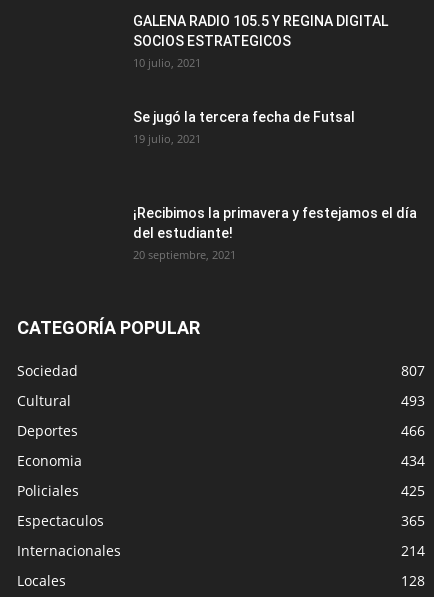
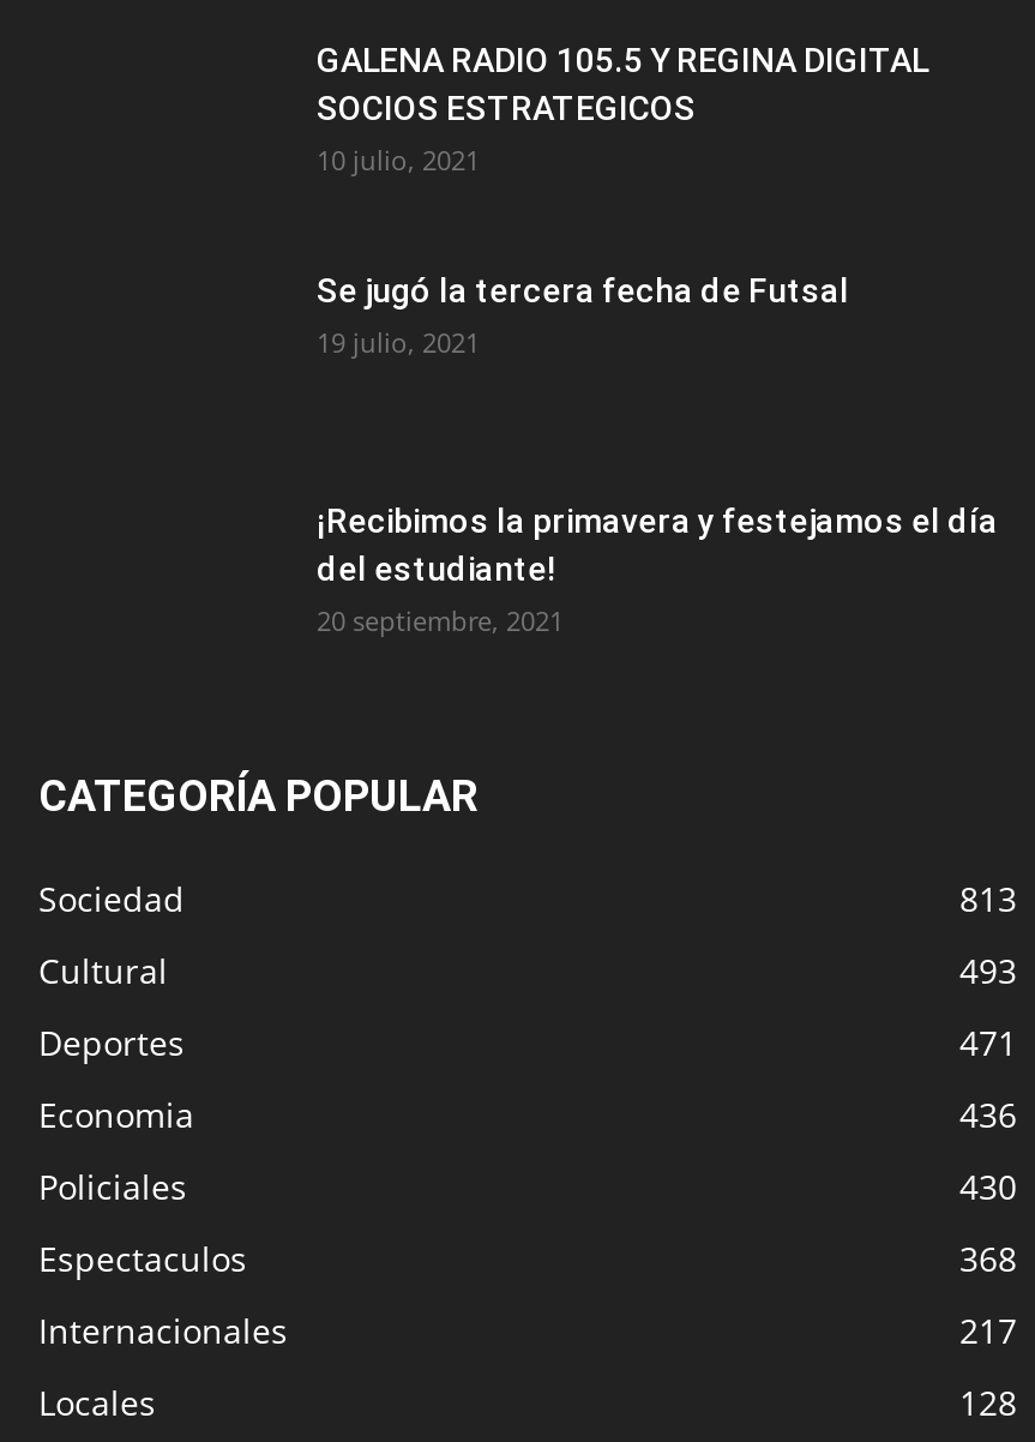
[401,361,425,380] 807 -> [959,877,1017,922] 813
[401,421,425,440] 466 -> [959,1021,1017,1066] 471
[401,451,425,470] 434 -> [959,1093,1017,1138] 436
[401,481,425,500] 425 -> [959,1165,1017,1210] 430
[401,511,425,530] 365 -> [959,1237,1017,1282] 368
[401,541,425,560] 214 -> [959,1309,1017,1354] 217

